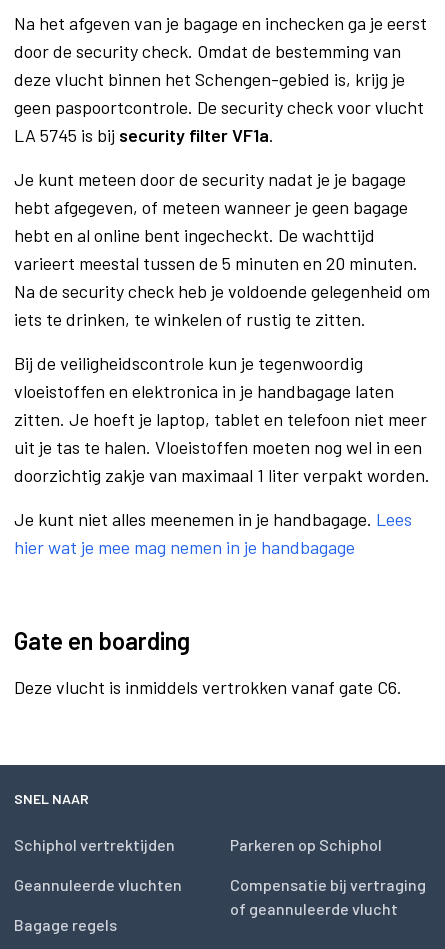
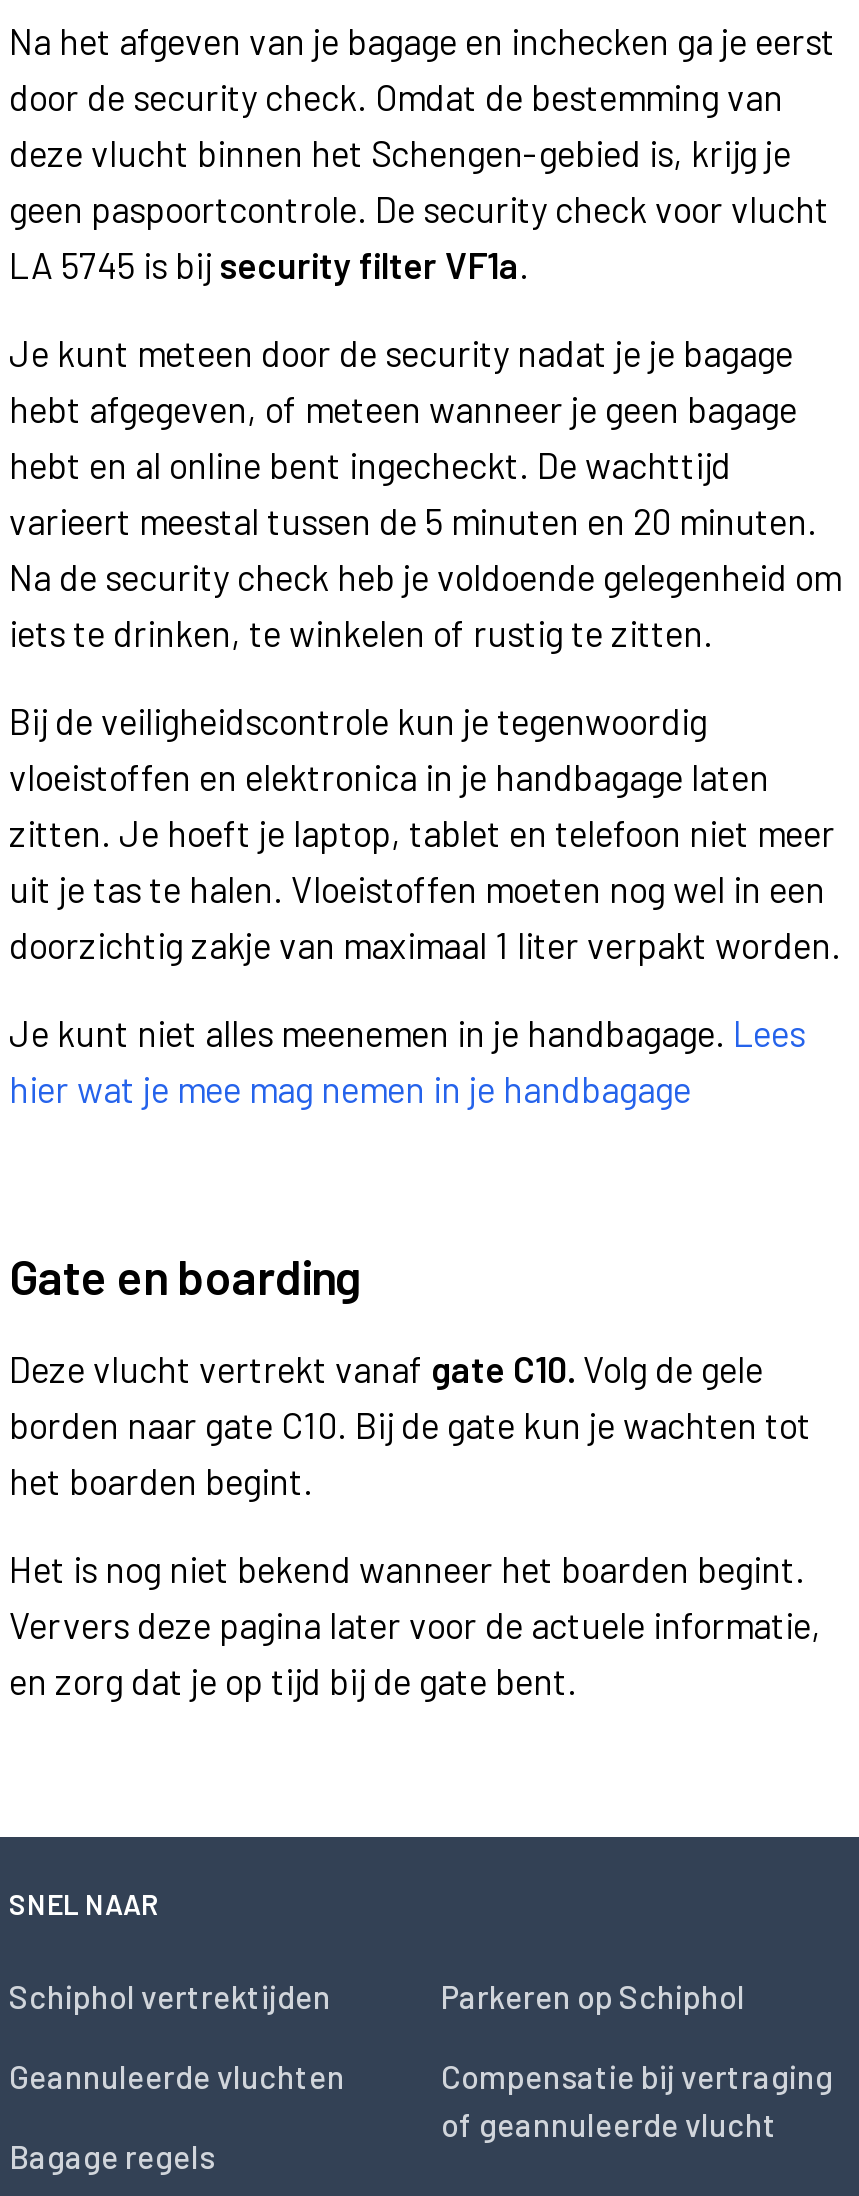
[14,676,402,698] Deze vlucht is inmiddels vertrokken vanaf gate C6. -> [9,1347,821,1703] Deze vlucht vertrekt vanaf gate C10. Volg de gele | borden naar gate C10. Bij de gate kun je wachten tot | het boarden begint. | Het is nog niet bekend wanneer het boarden begint. | Ververs deze pagina later voor de actuele informatie, | en zorg dat je op tijd bij de gate bent.

